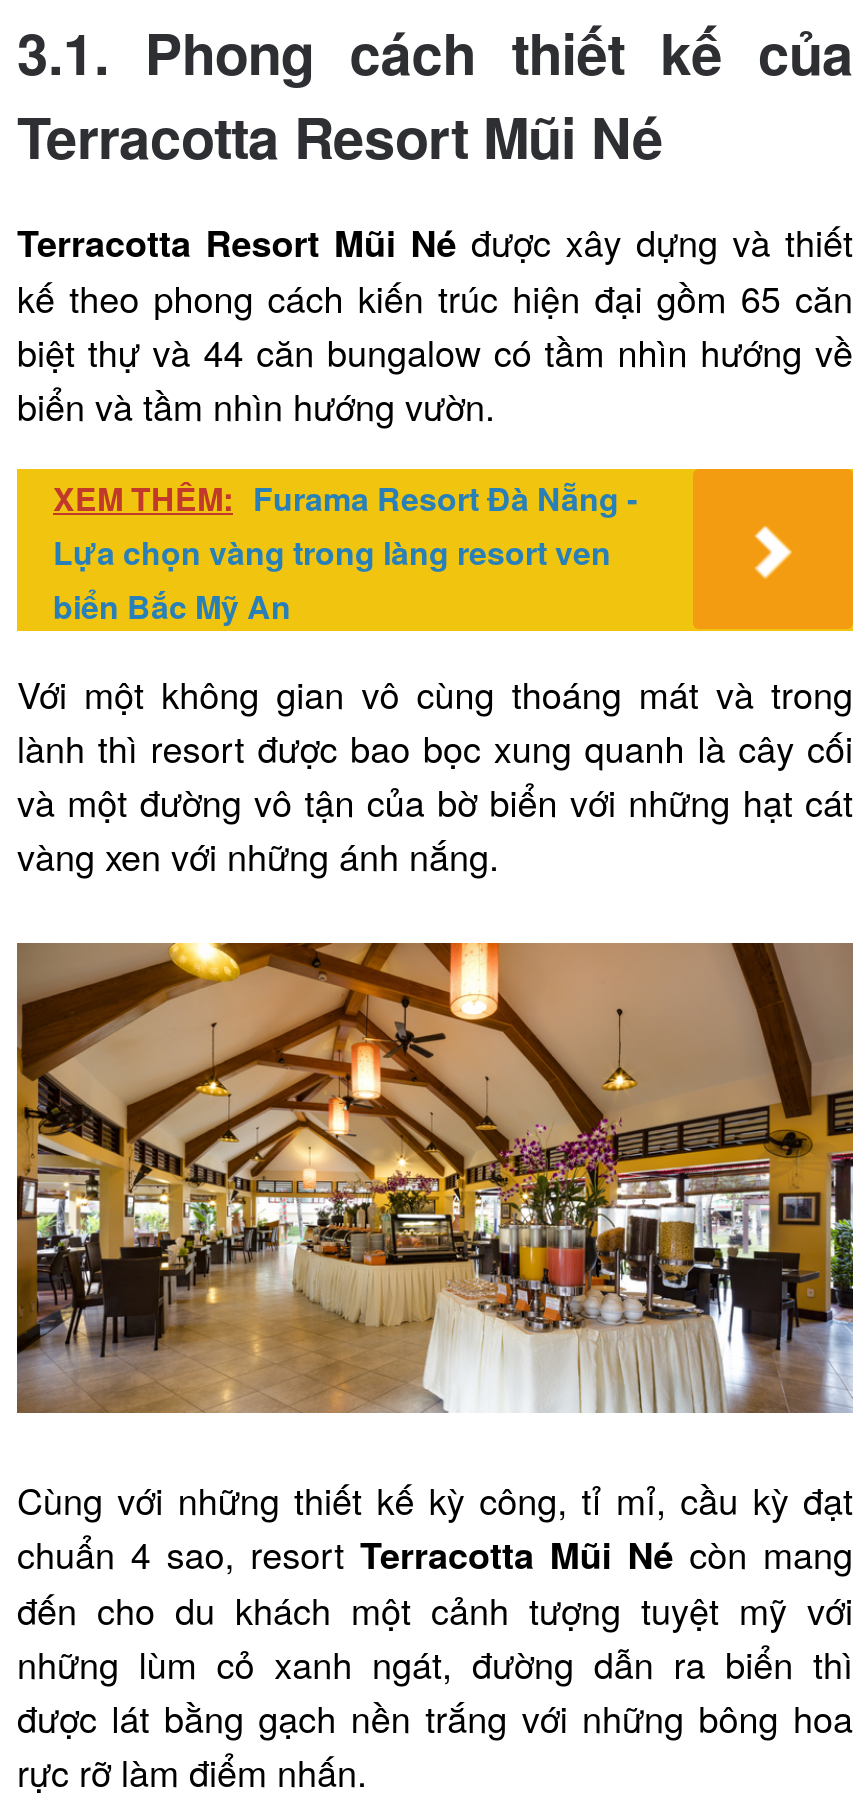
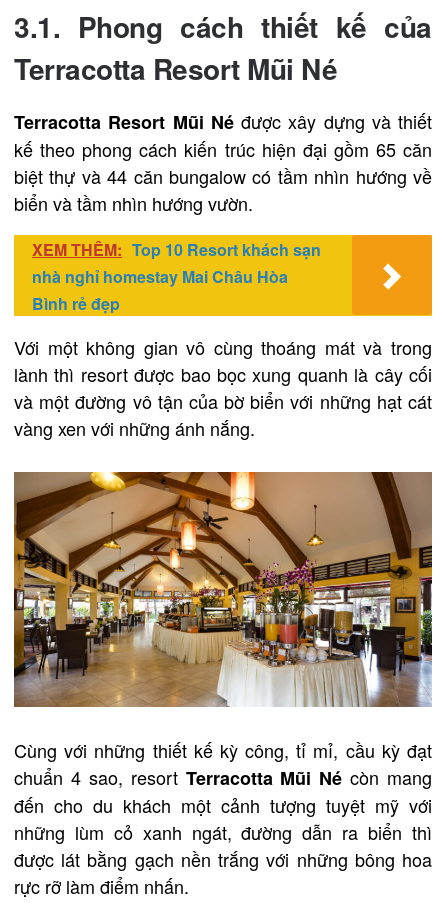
[53,475,637,629] XEM THÊM: Furama Resort Đà Nẵng - | Lựa chọn vàng trong làng resort ven | biển Bắc Mỹ An -> [32,238,321,315] XEM THÊM: Top 10 Resort khách sạn | nhà nghỉ homestay Mai Châu Hòa | Bình rẻ đẹp

